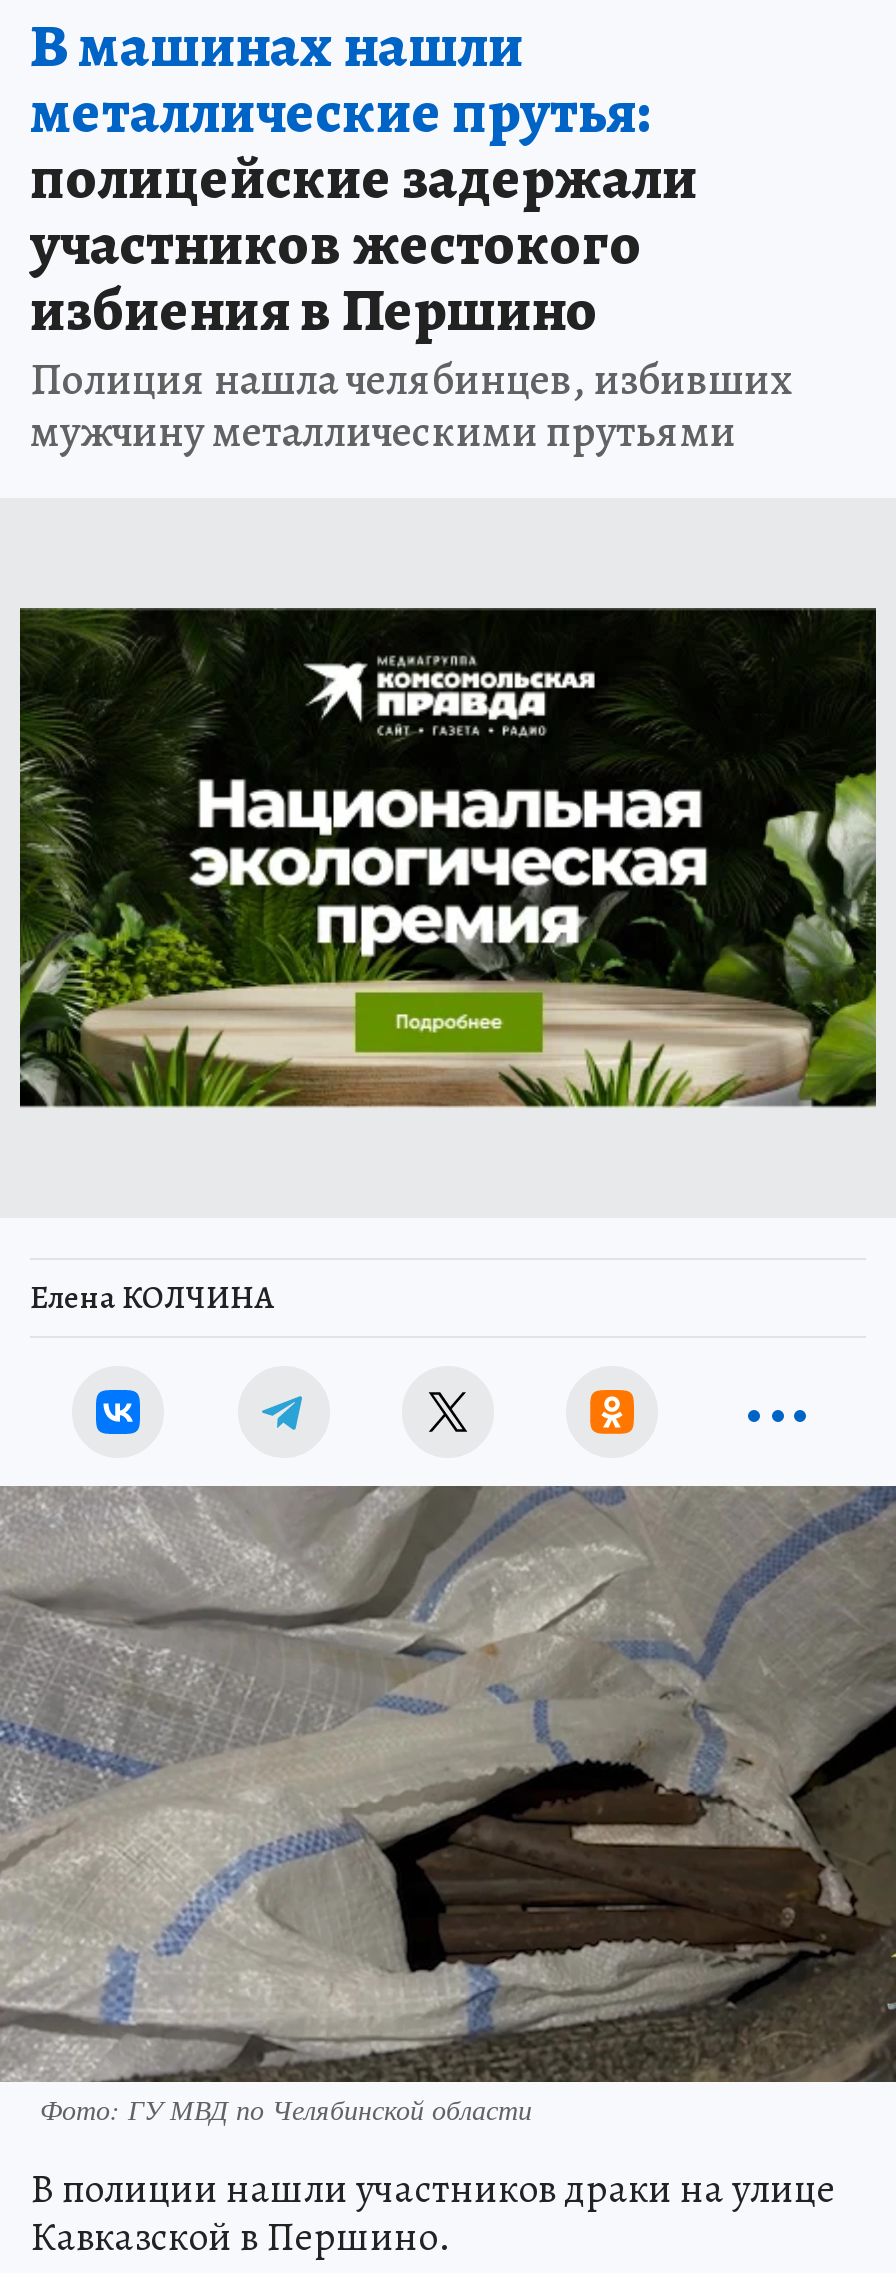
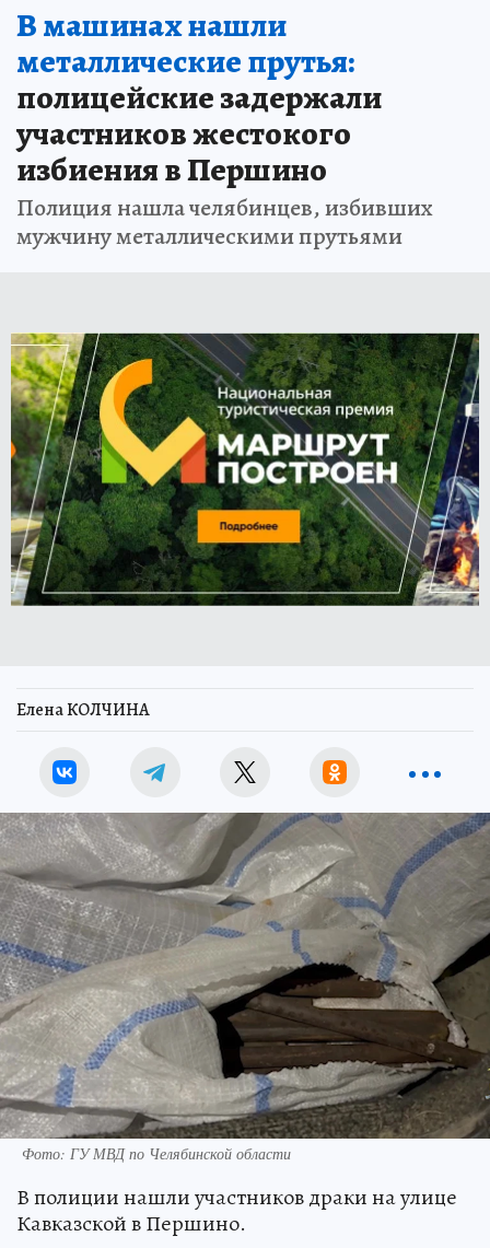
[18,606,878,1108] [image] -> [10,333,480,607] [image]

